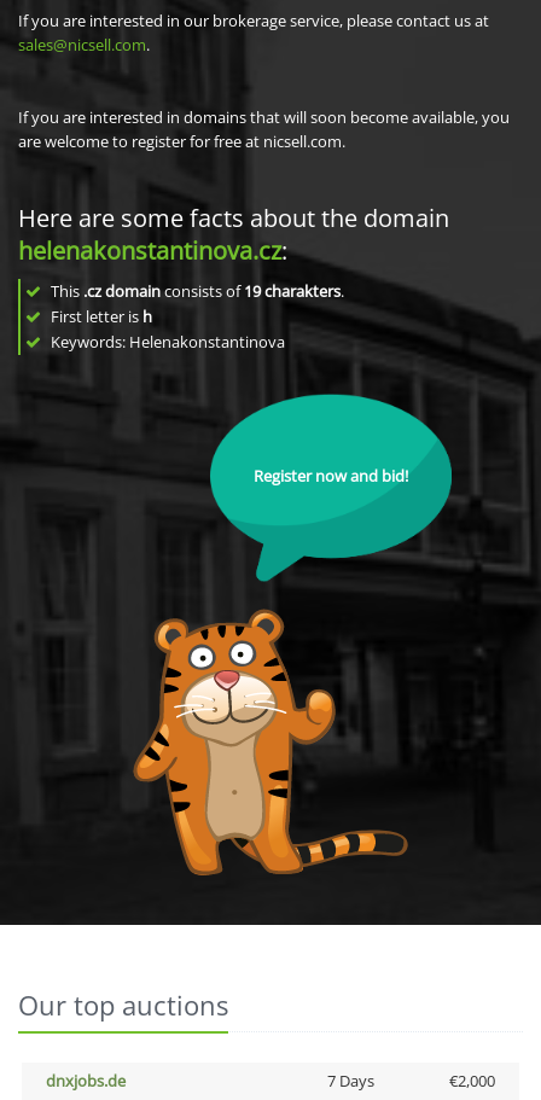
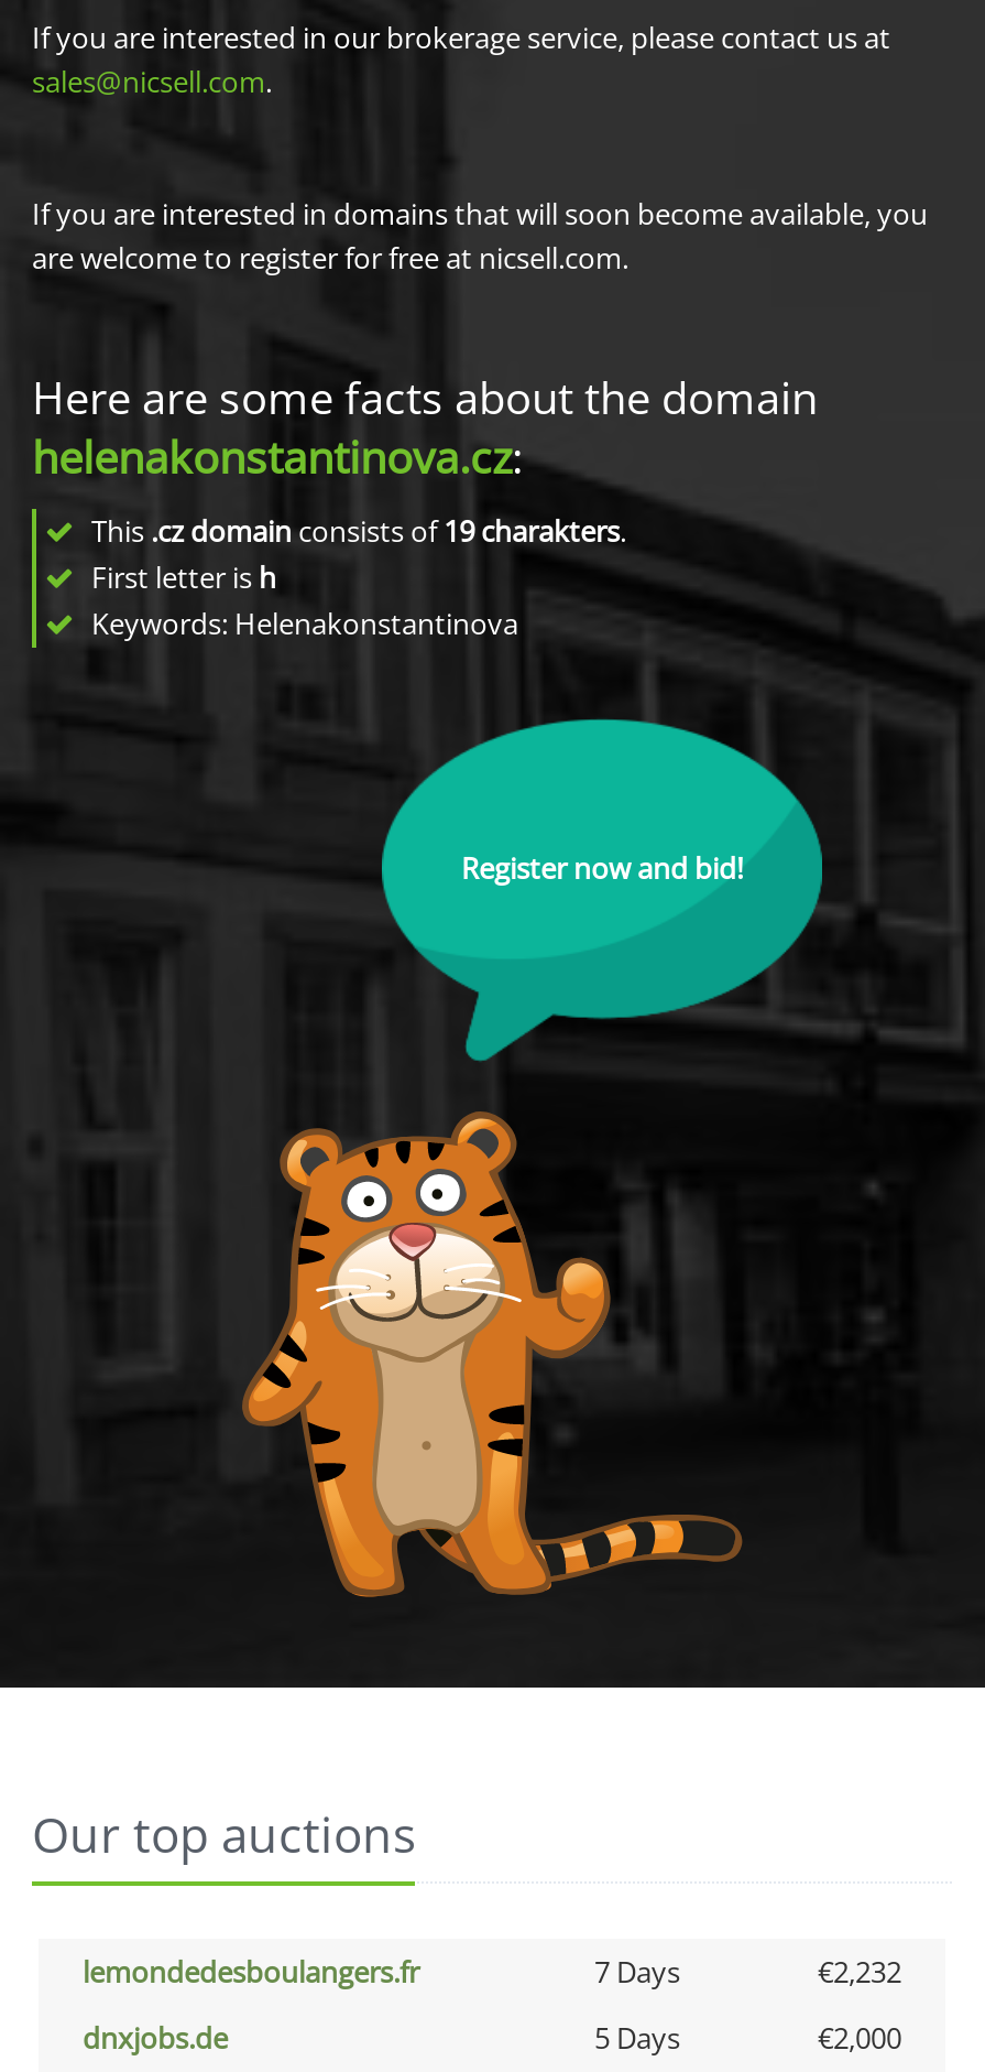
none -> [83,1952,901,1992] lemondedesboulangers.fr | 7 Days | €2,232
[327,1070,374,1092] 7 Days -> [594,2018,680,2058] 5 Days

